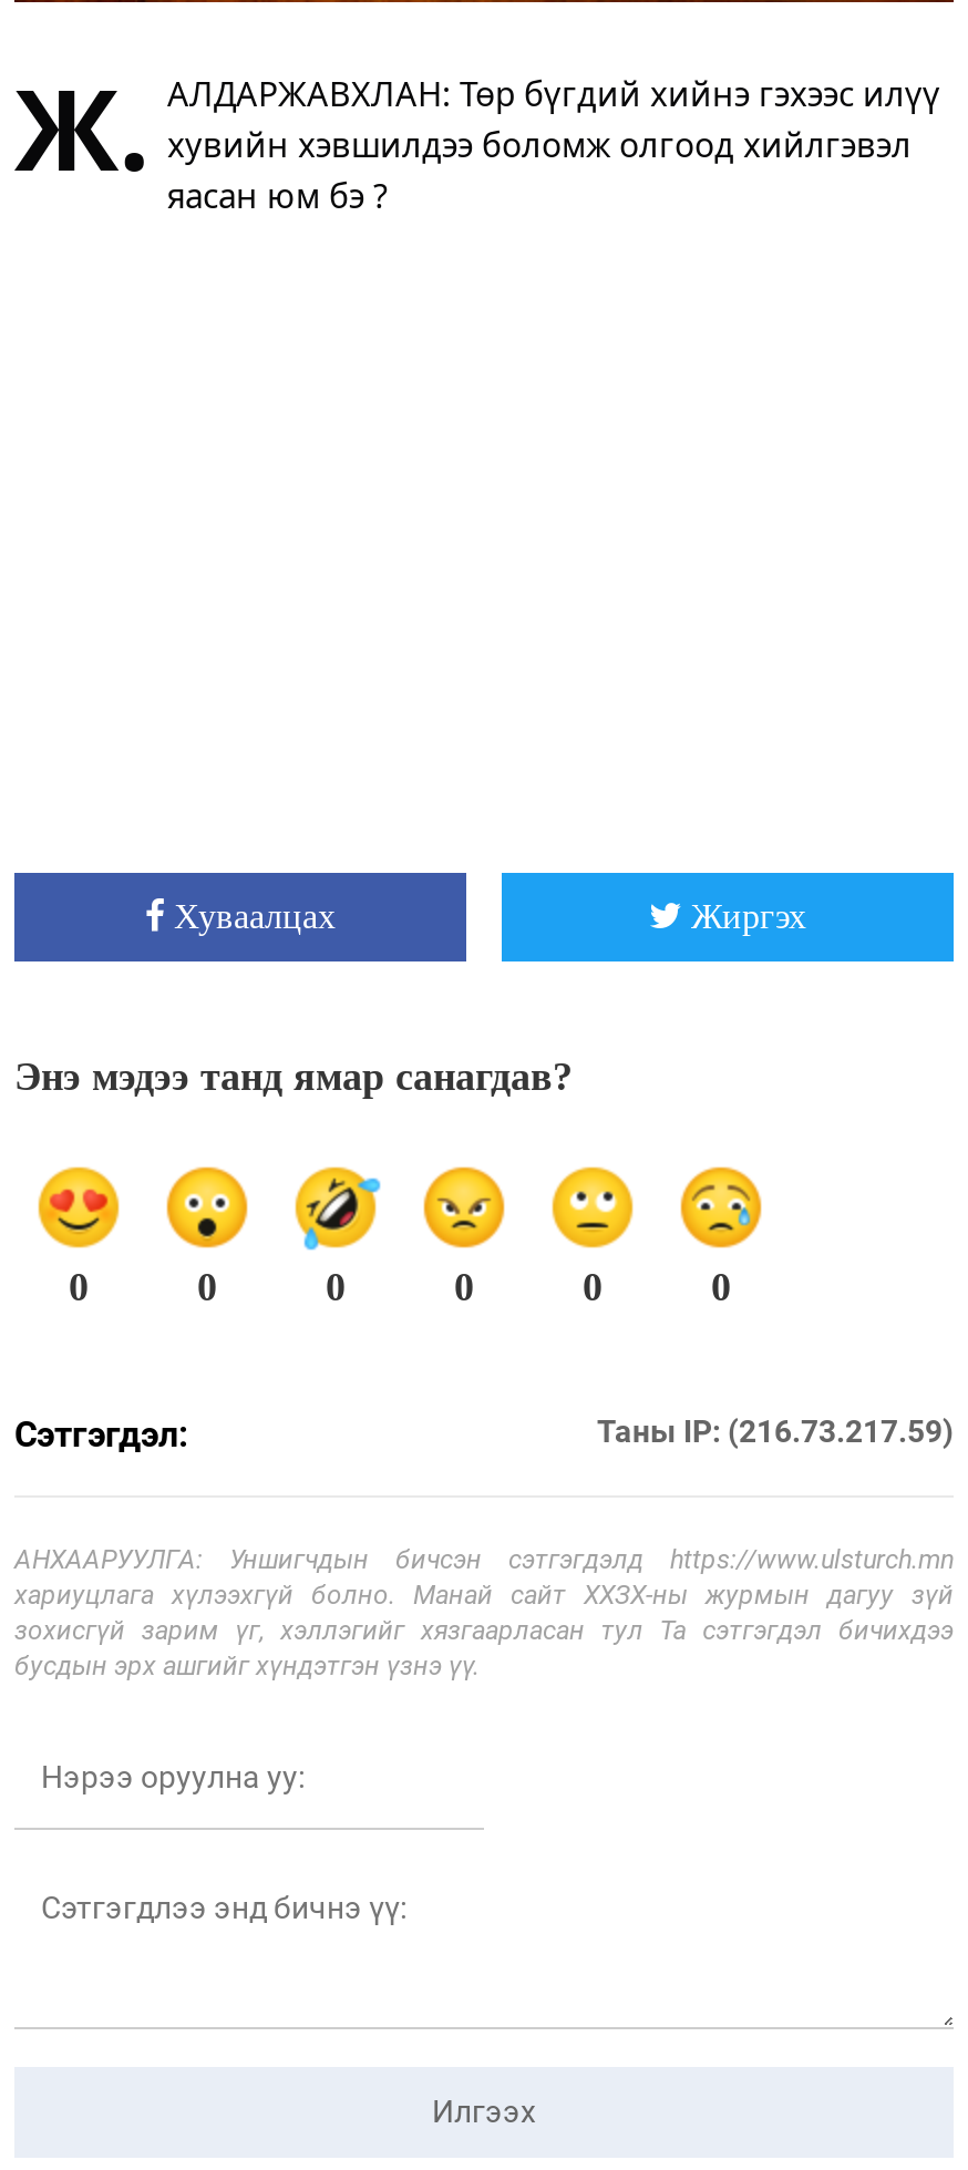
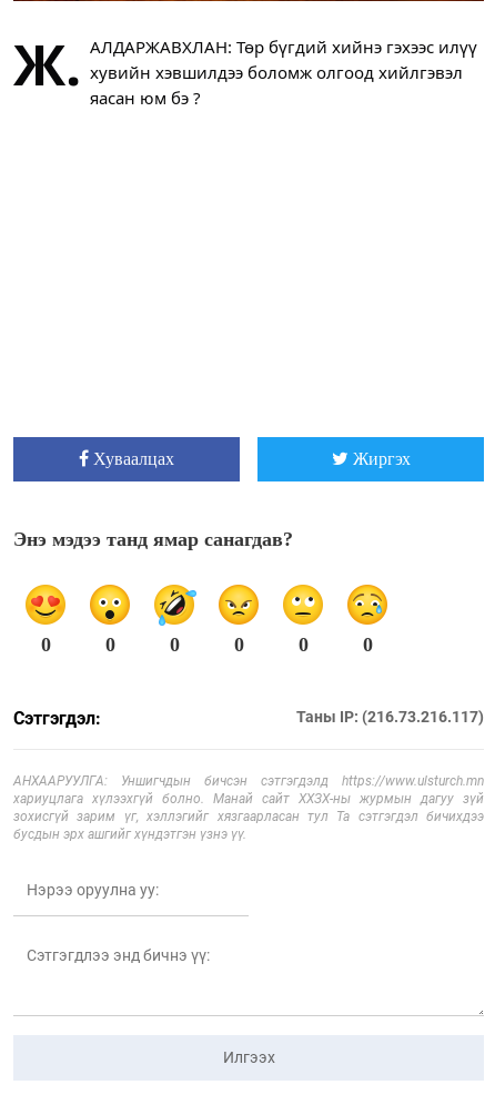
[597,1413,954,1449] Таны IP: (216.73.217.59) -> [296,708,484,725] Таны IP: (216.73.216.117)

